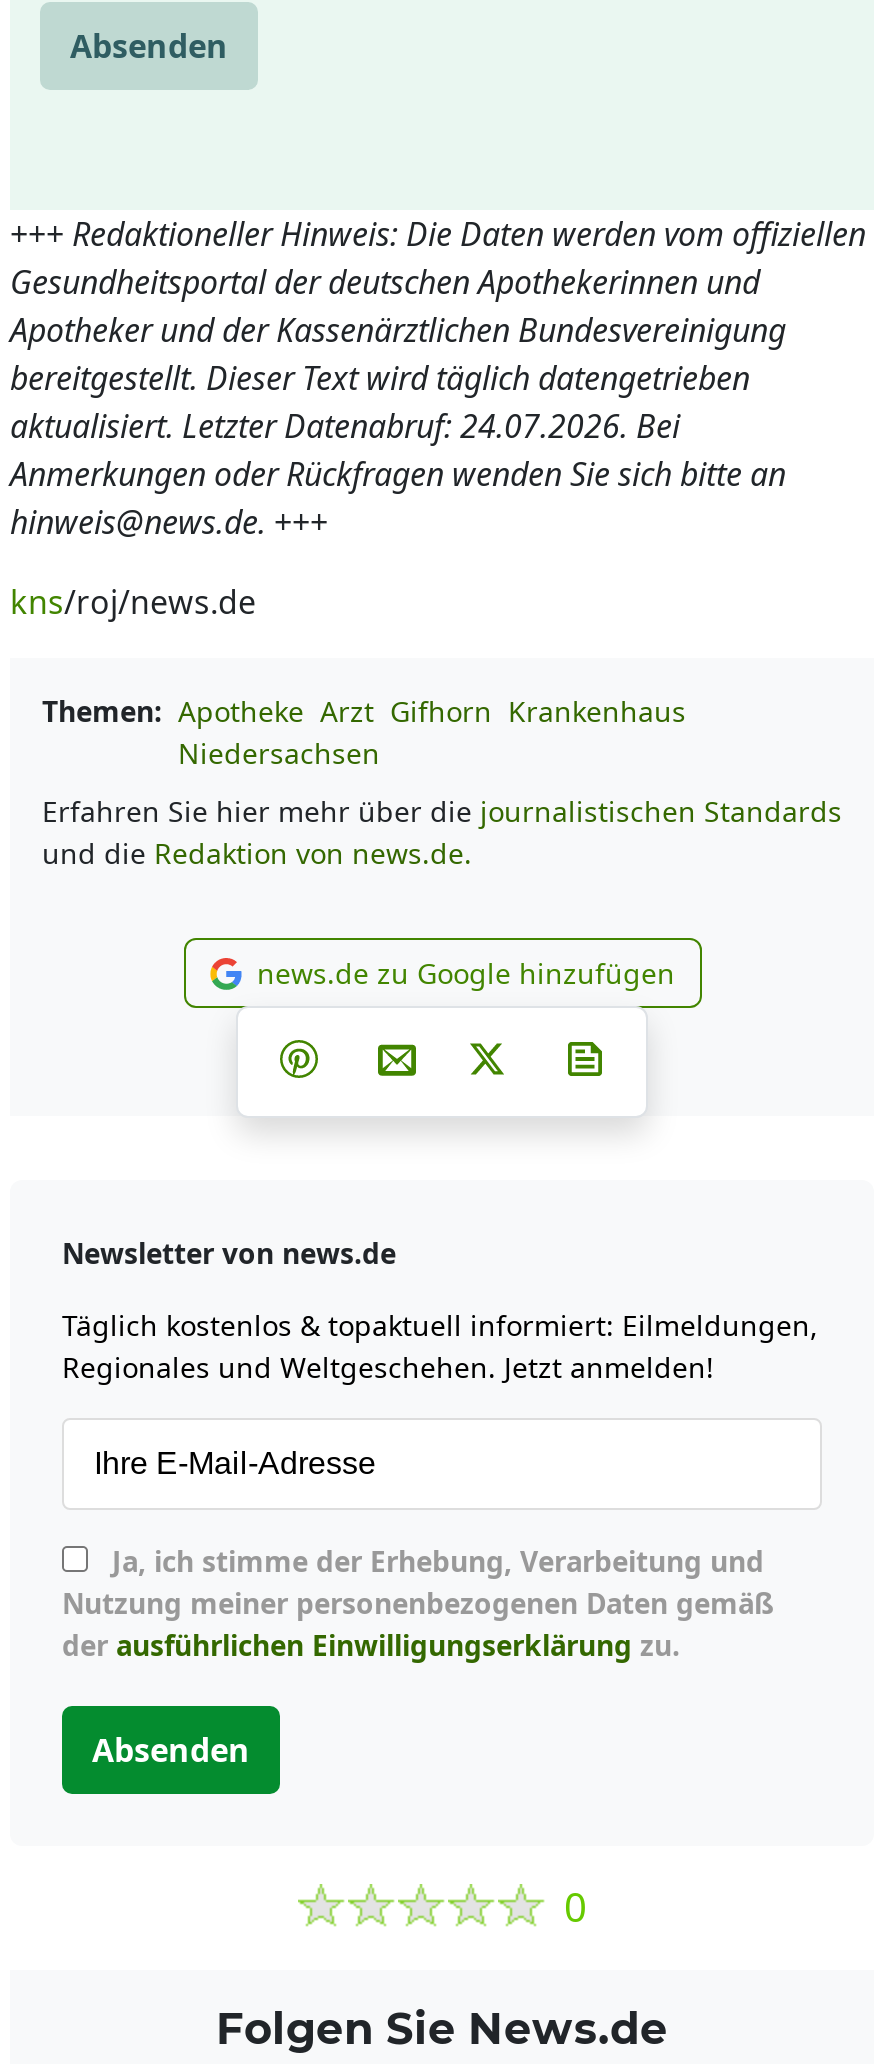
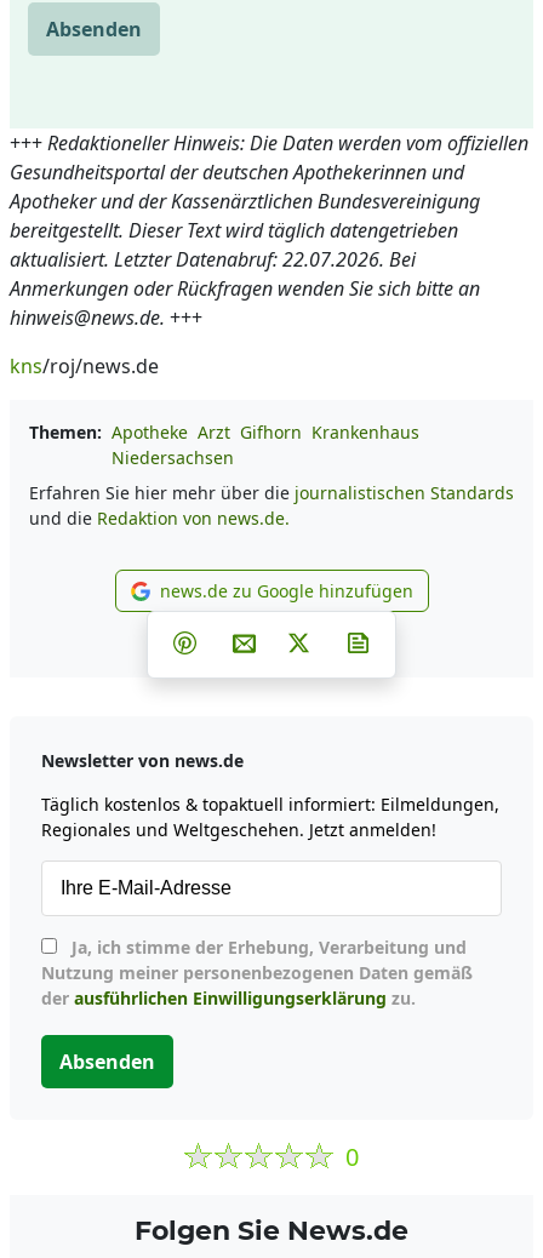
[10,404,680,448] aktualisiert. Letzter Datenabruf: 24.07.2026. Bei -> [10,246,416,273] aktualisiert. Letzter Datenabruf: 22.07.2026. Bei

